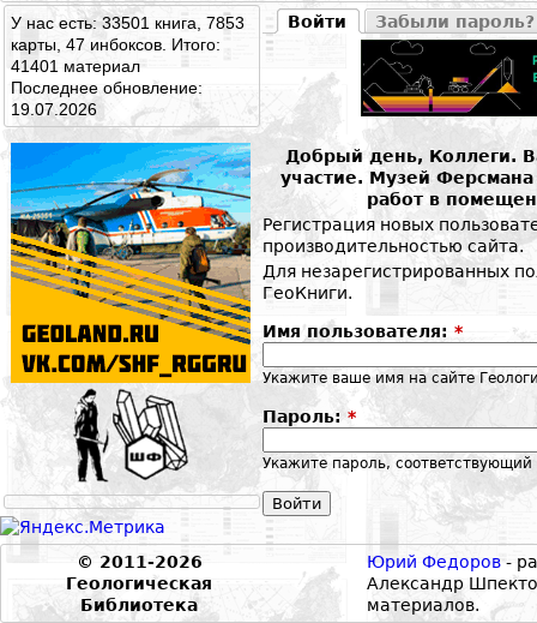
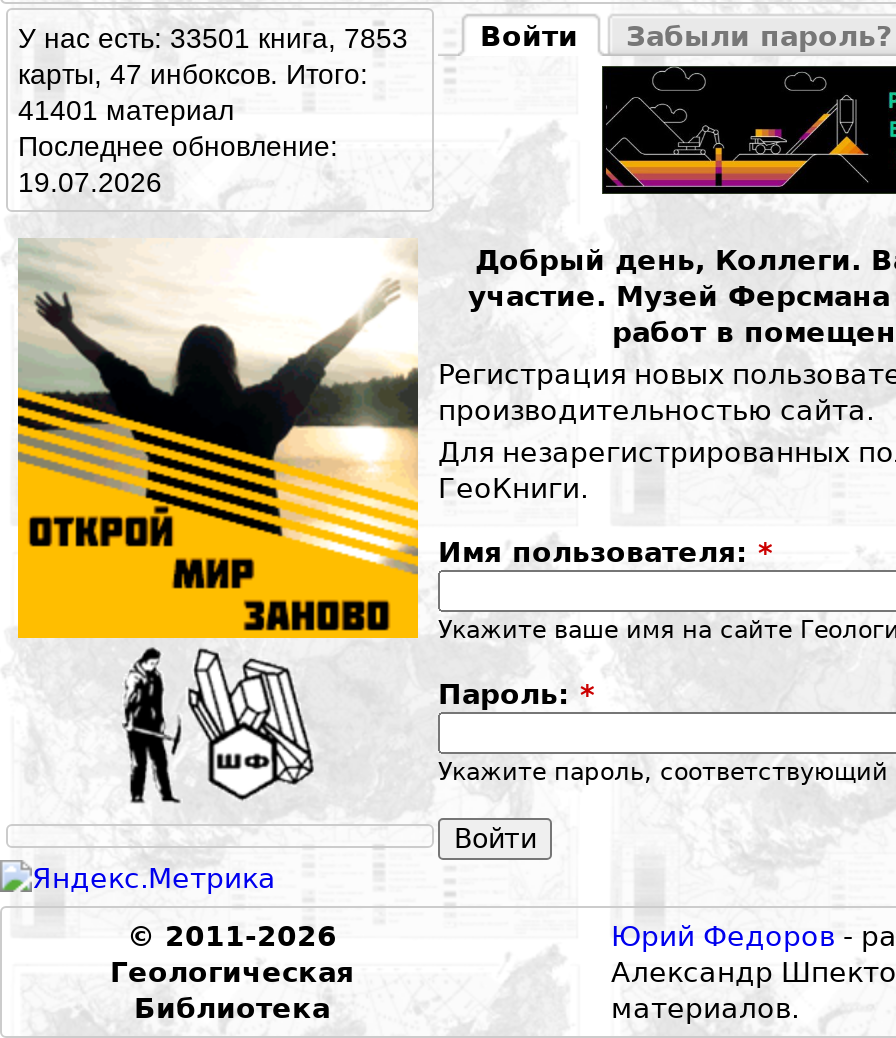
[10,142,252,378] [image] -> [16,238,418,632] [image]

